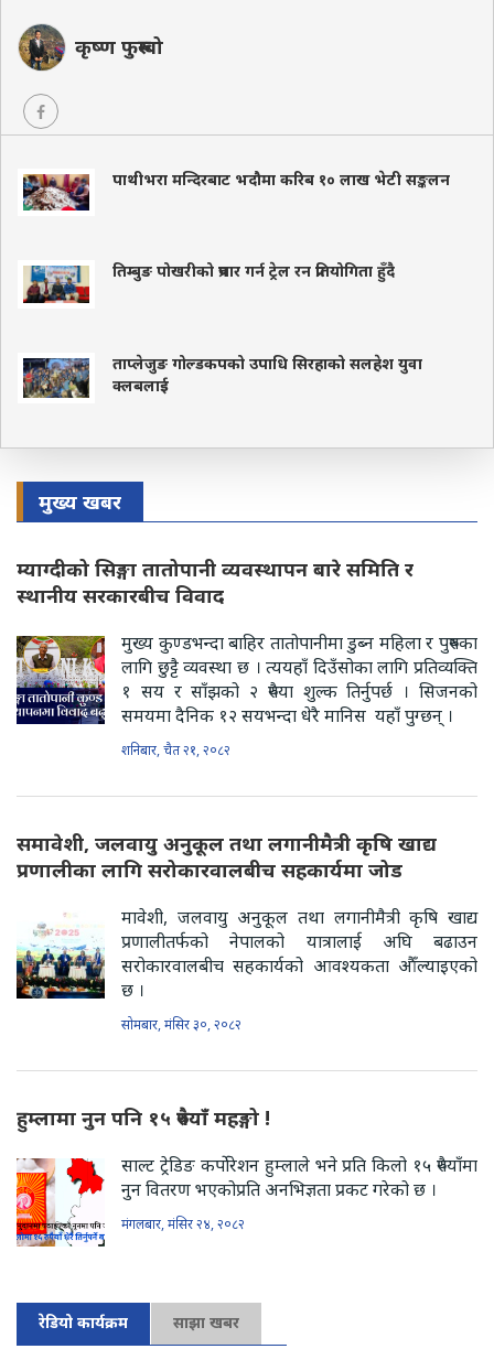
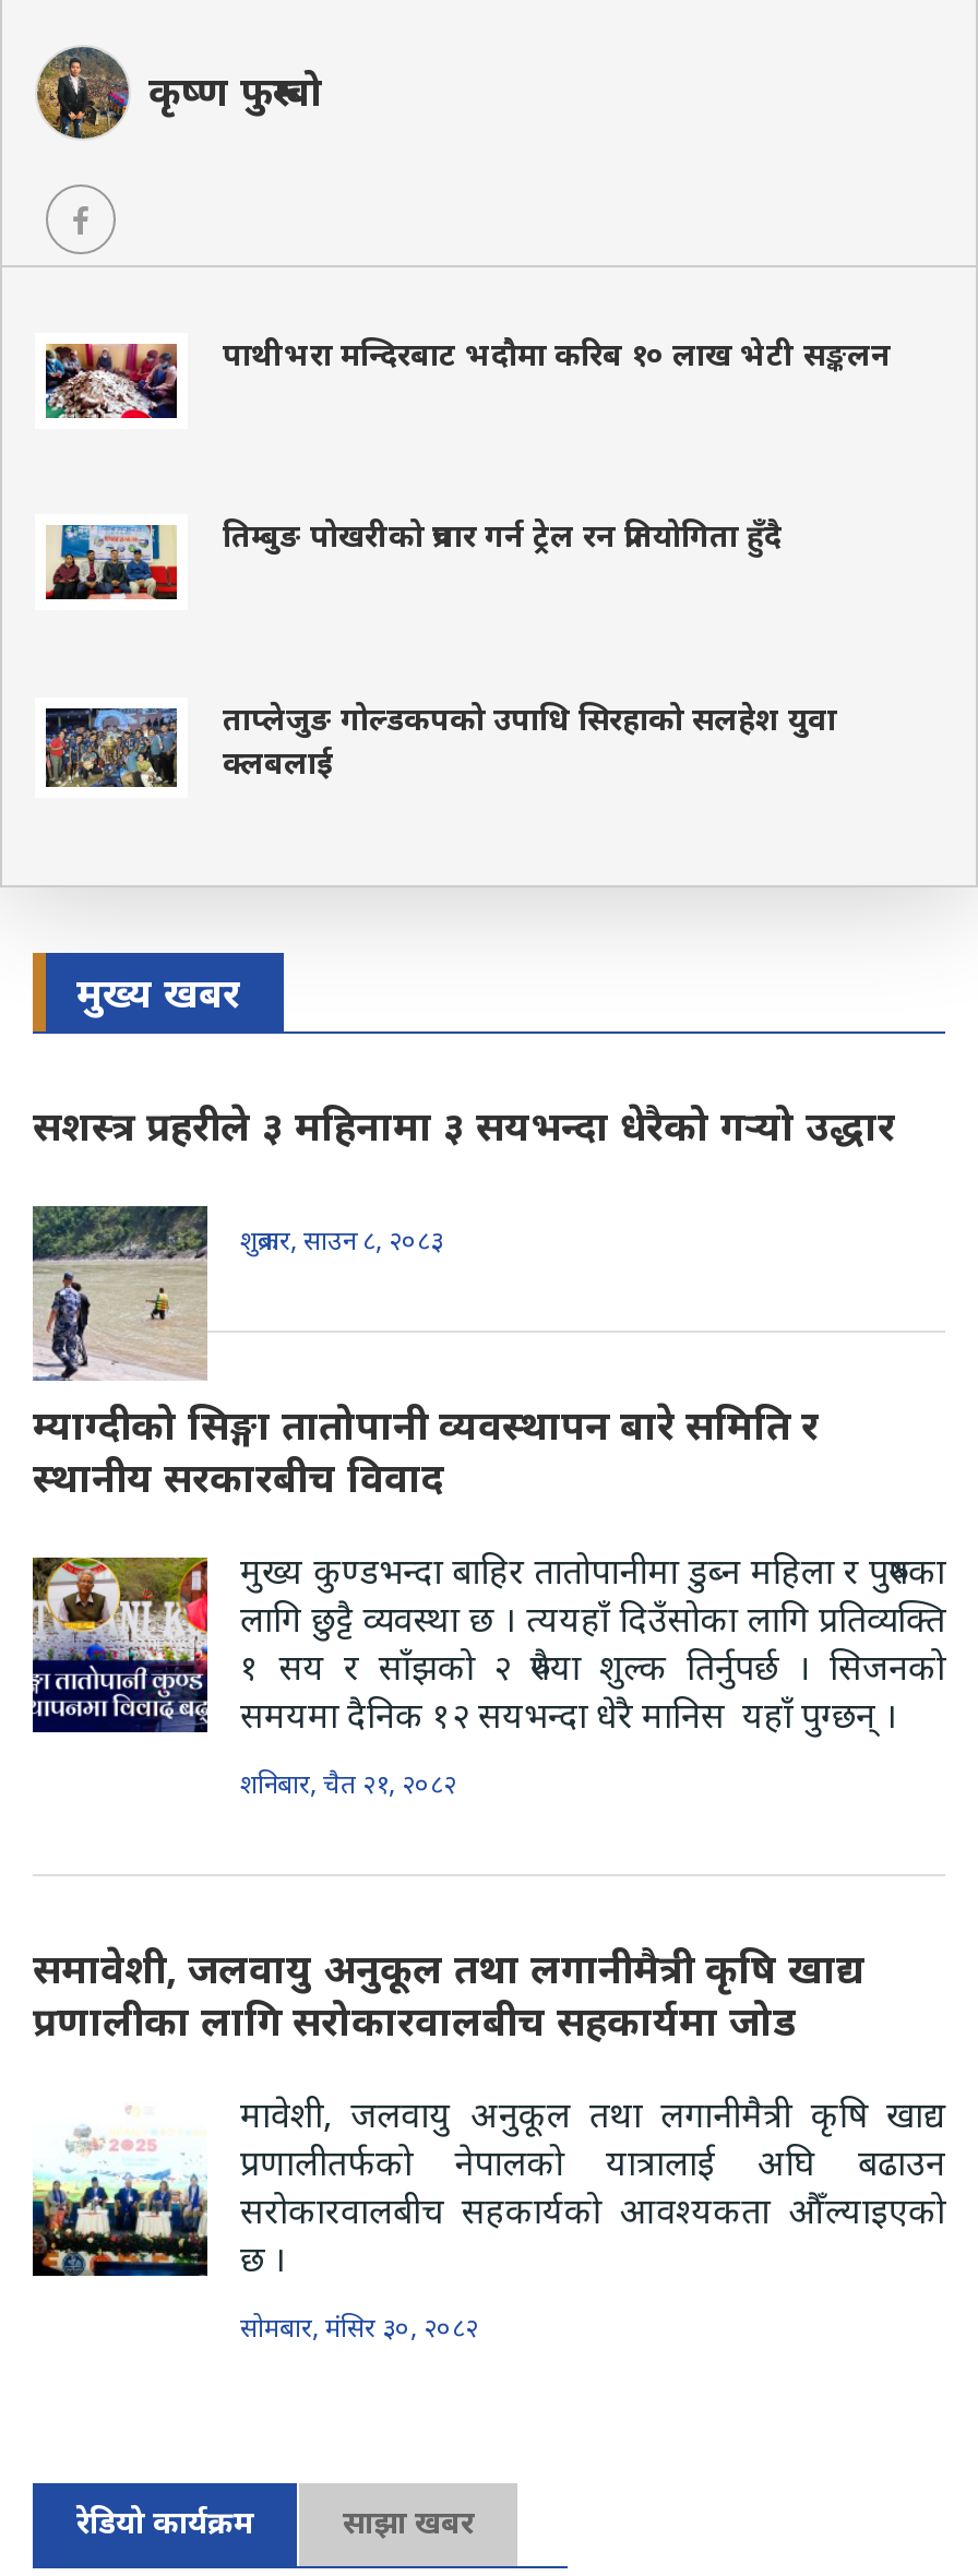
none -> [31,1099,895,1383] [image] | सशस्त्र प्रहरीले ३ महिनामा ३ सयभन्दा धेरैको गर्‍यो उद्धार | शुक्रबार, साउन ८, २०८३
moved [14,556,477,1034] -> [28,1398,945,2346]: [image] | म्याग्दीको सिङ्गा तातोपानी व्यवस्थापन बारे समिति र | स्थानीय सरकारबीच विवाद | ... | छ । | सोमबार, मंसिर ३०, २०८२
[15,1104,477,1248] [image] | हुम्लामा नुन पनि १५ रुपैयाँ महङ्गो ! | साल्ट ट्रेडिङ कर्पोरेशन हुम्लाले भने प्रति किलो १५ रुपैयाँमा | नुन वितरण भएकोप्रति अनभिज्ञता प्रकट गरेको छ । | मंगलबार, मंसिर २४, २०८२ -> none

